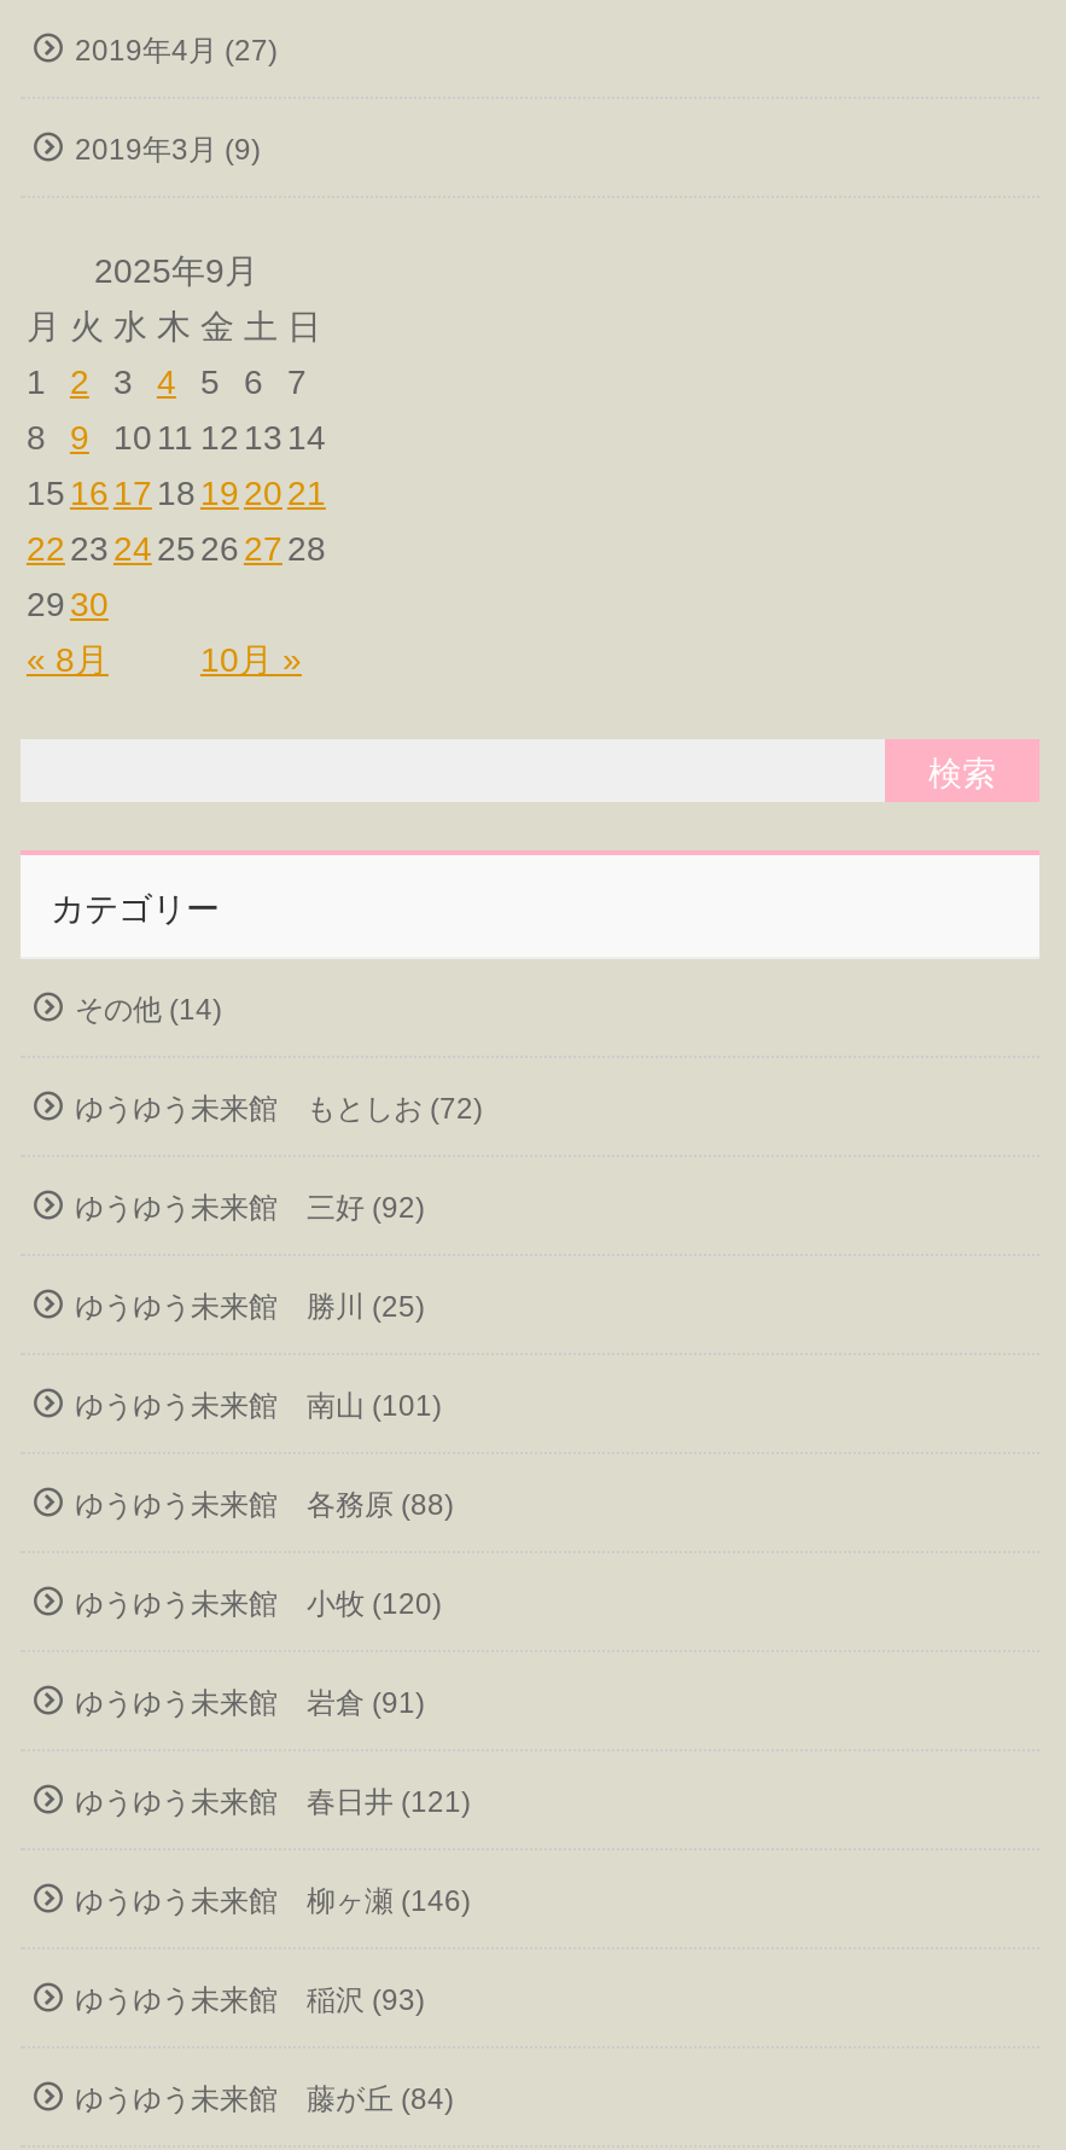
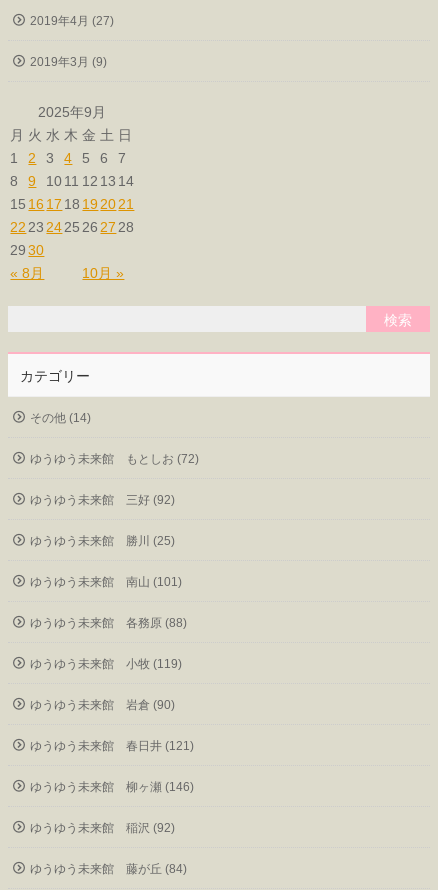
[75,1587,442,1621] ゆうゆう未来館 小牧 (120) -> [30,657,182,671] ゆうゆう未来館 小牧 (119)
[75,1686,425,1720] ゆうゆう未来館 岩倉 (91) -> [30,698,175,712] ゆうゆう未来館 岩倉 (90)
[75,1983,425,2017] ゆうゆう未来館 稲沢 (93) -> [30,821,175,835] ゆうゆう未来館 稲沢 (92)

